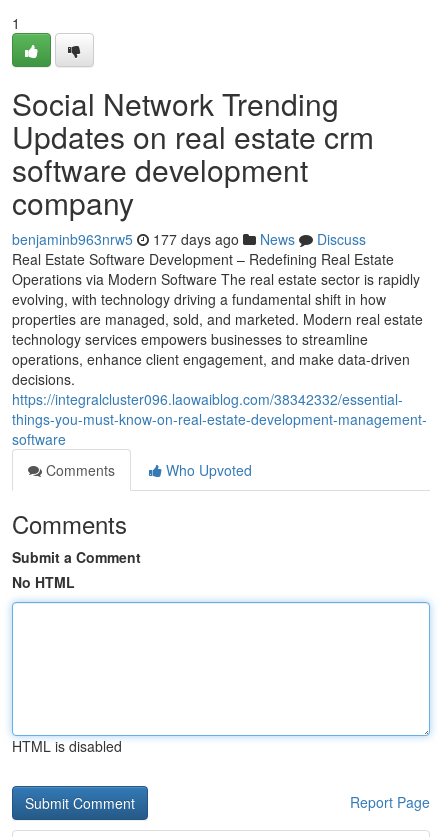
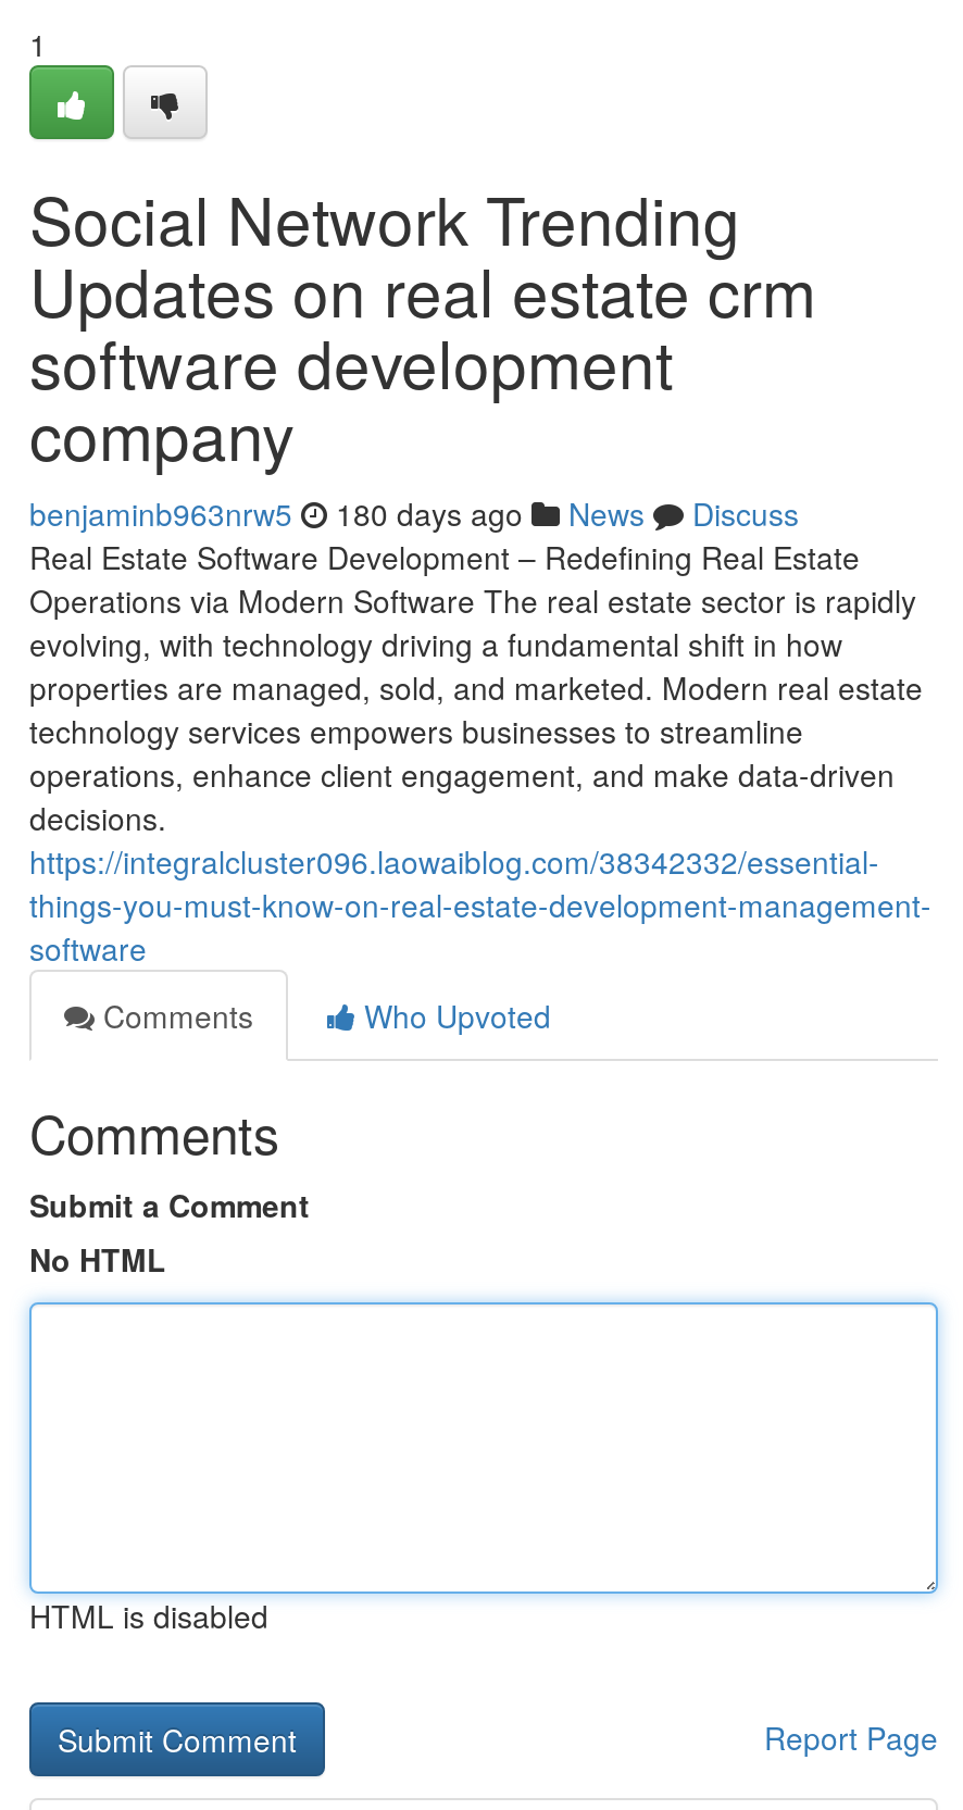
[12,229,366,249] benjaminb963nrw5 177 days ago News Discuss -> [29,491,799,535] benjaminb963nrw5 180 days ago News Discuss

